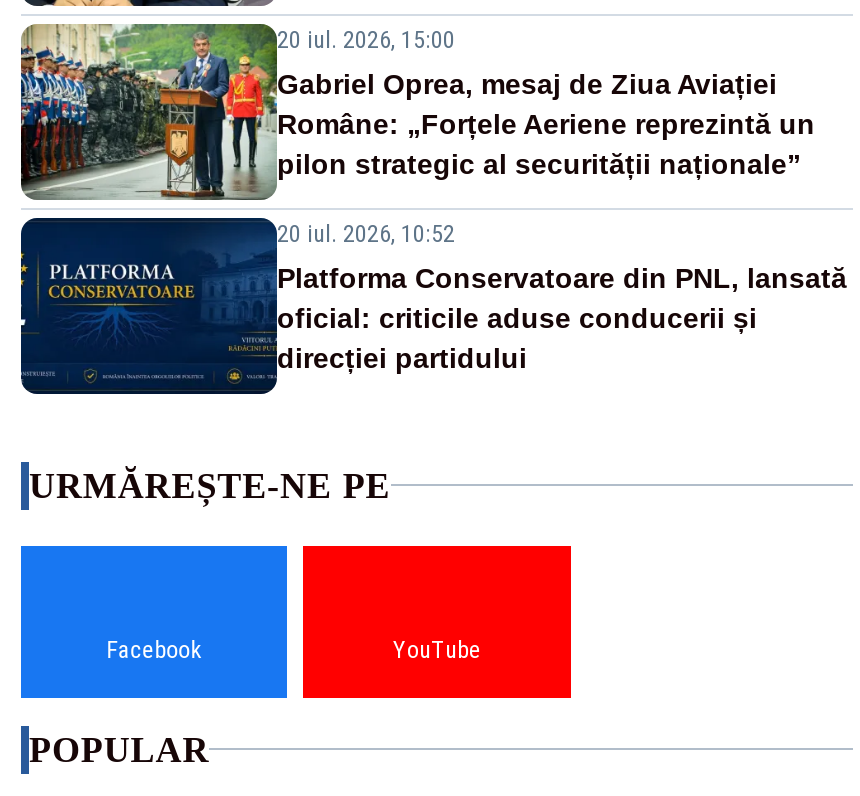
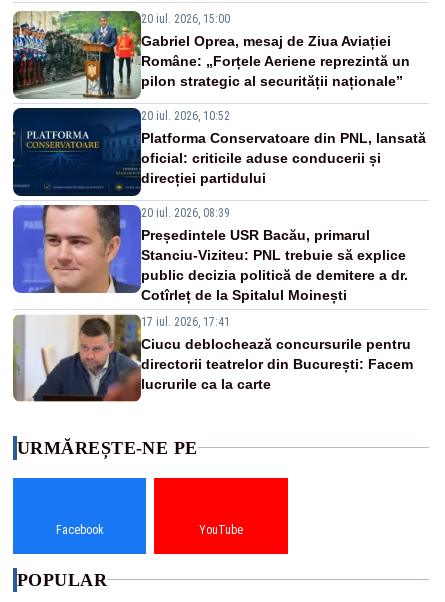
none -> [12,204,413,392] [image] | 20 iul. 2026, 08:39 | Președintele USR Bacău, primarul | Stanciu-Viziteu: PNL trebuie să explice | public decizia politică de demitere a dr. | Cotîrleț de la Spitalul Moinești | 17 iul. 2026, 17:41 | Ciucu deblochează concursurile pentru | directorii teatrelor din București: Facem | lucrurile ca la carte
none -> [12,314,139,402] [image]

